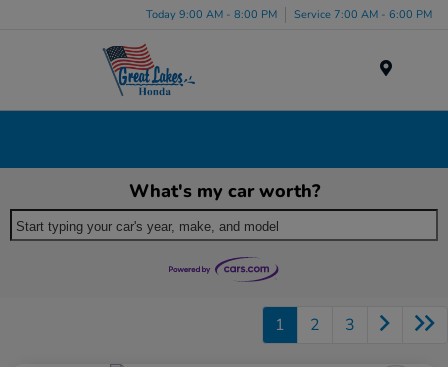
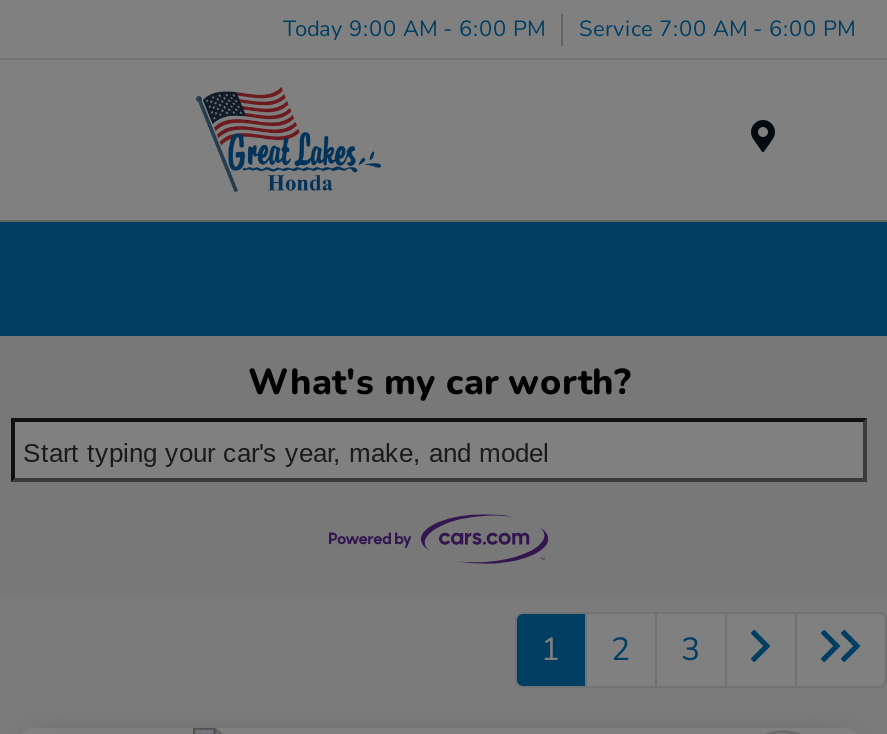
[146,6,432,21] Today 9:00 AM - 8:00 PM Service 7:00 AM - 6:00 PM -> [283,13,855,43] Today 9:00 AM - 6:00 PM Service 7:00 AM - 6:00 PM

